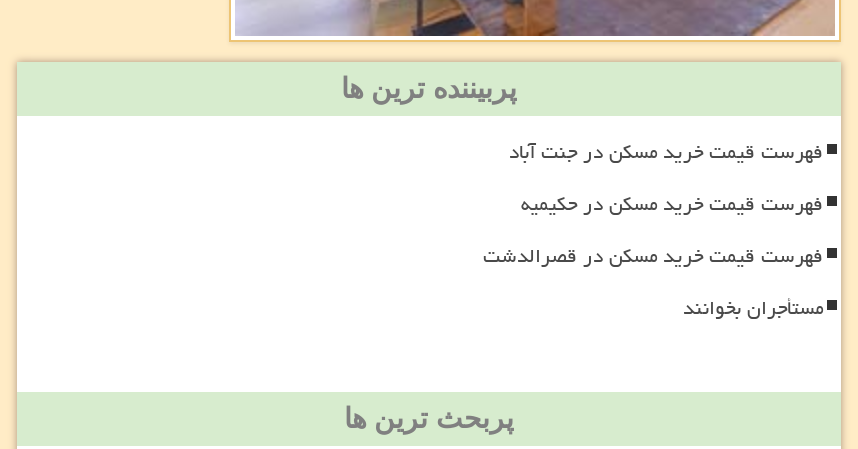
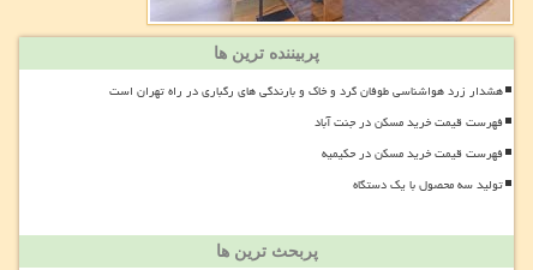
none -> [109,79,503,103] هشدار زرد هواشناسی طوفان گرد و خاک و بارندگی های رگباری در راه تهران است
moved [509,132,823,224] -> [315,111,503,166]: فهرست قیمت خرید مسکن در جنت آباد | فهرست قیمت خرید مسکن در حکیمیه
[483,236,823,328] فهرست قیمت خرید مسکن در قصرالدشت | مستأجران بخوانند -> [353,173,503,197] تولید سه محصول با یک دستگاه

